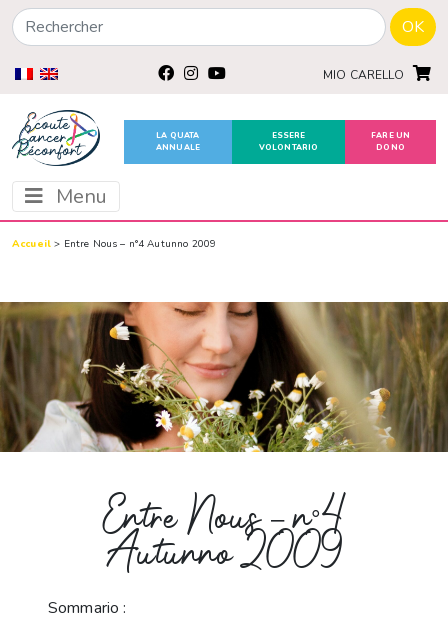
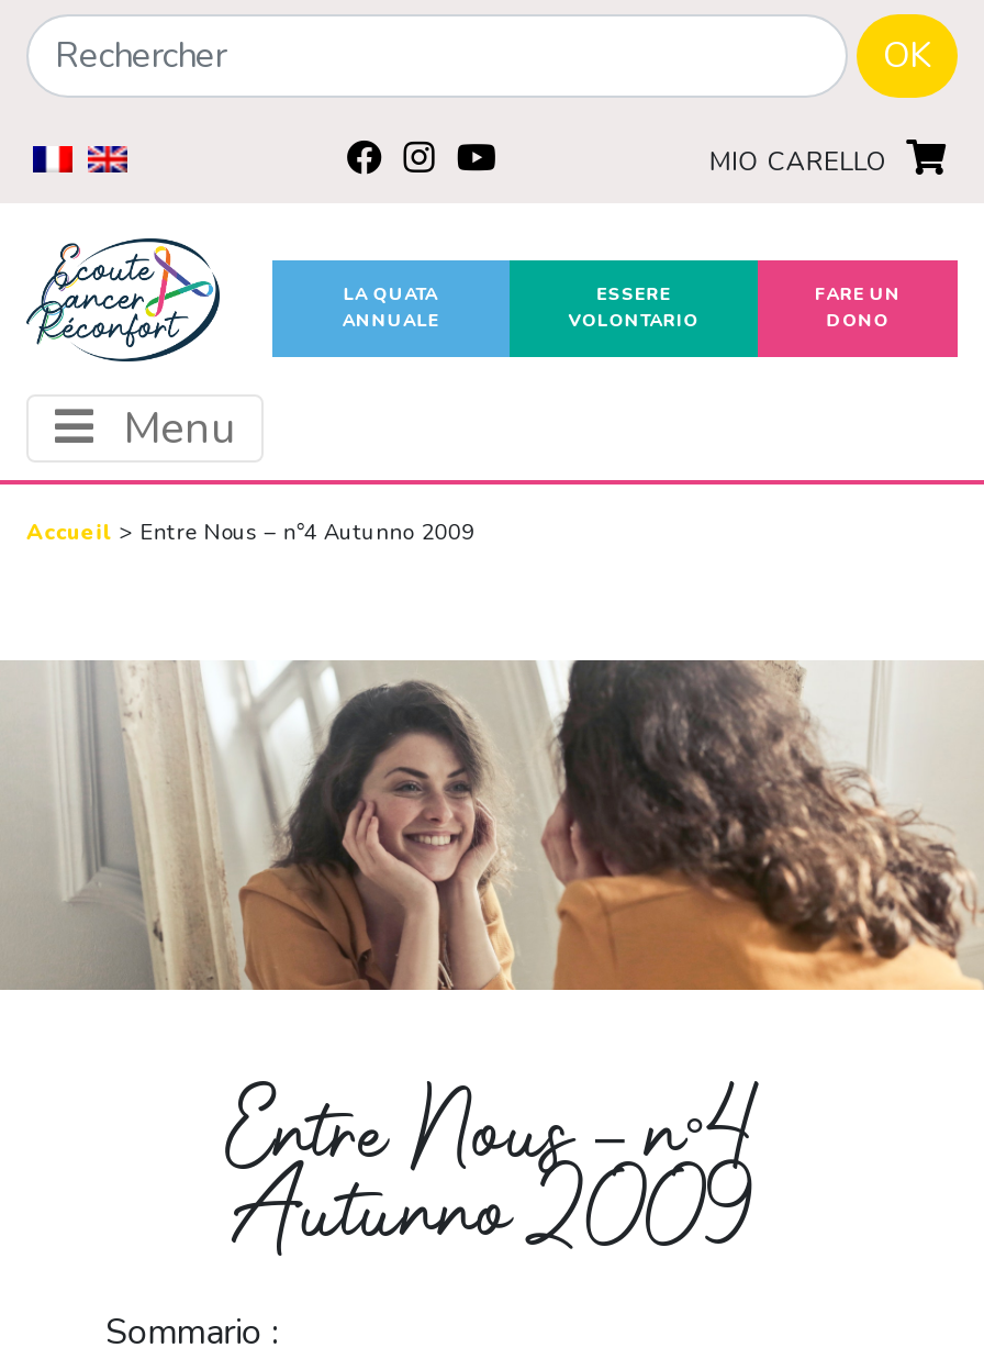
[3,301,445,453] [image] -> [7,660,977,992] [image]

